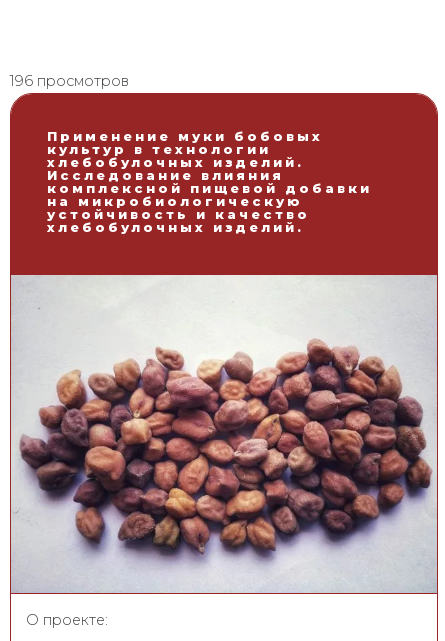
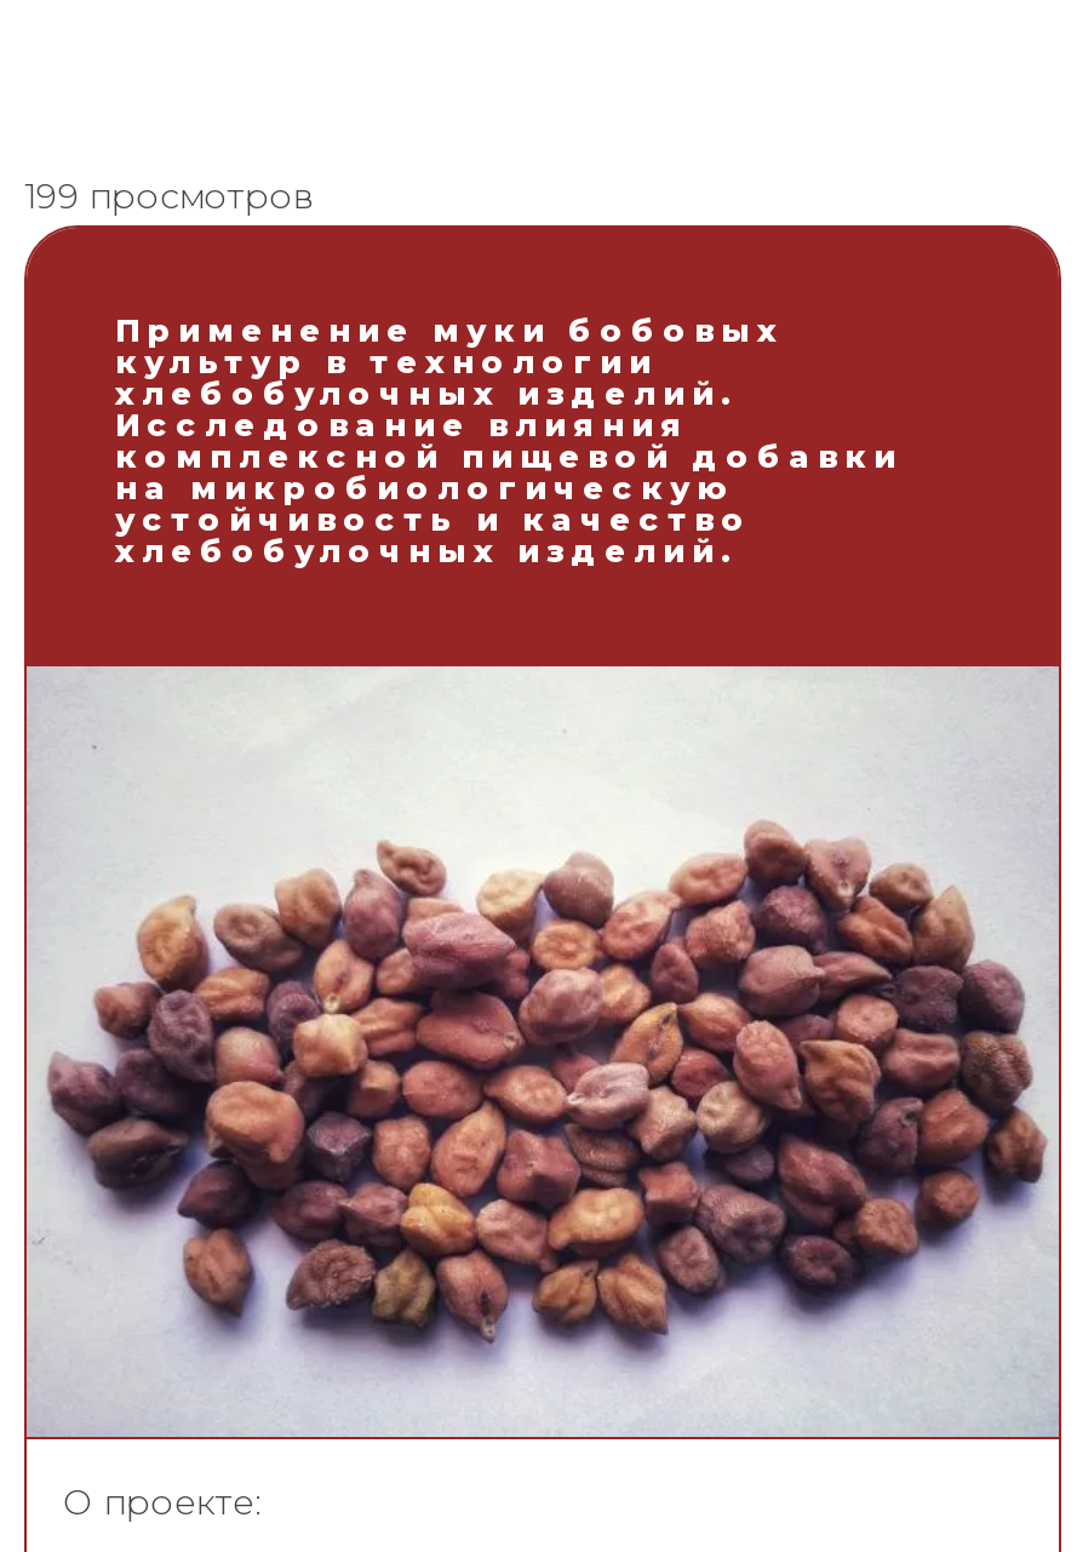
[10,72,129,90] 196 просмотров -> [24,174,313,218] 199 просмотров

